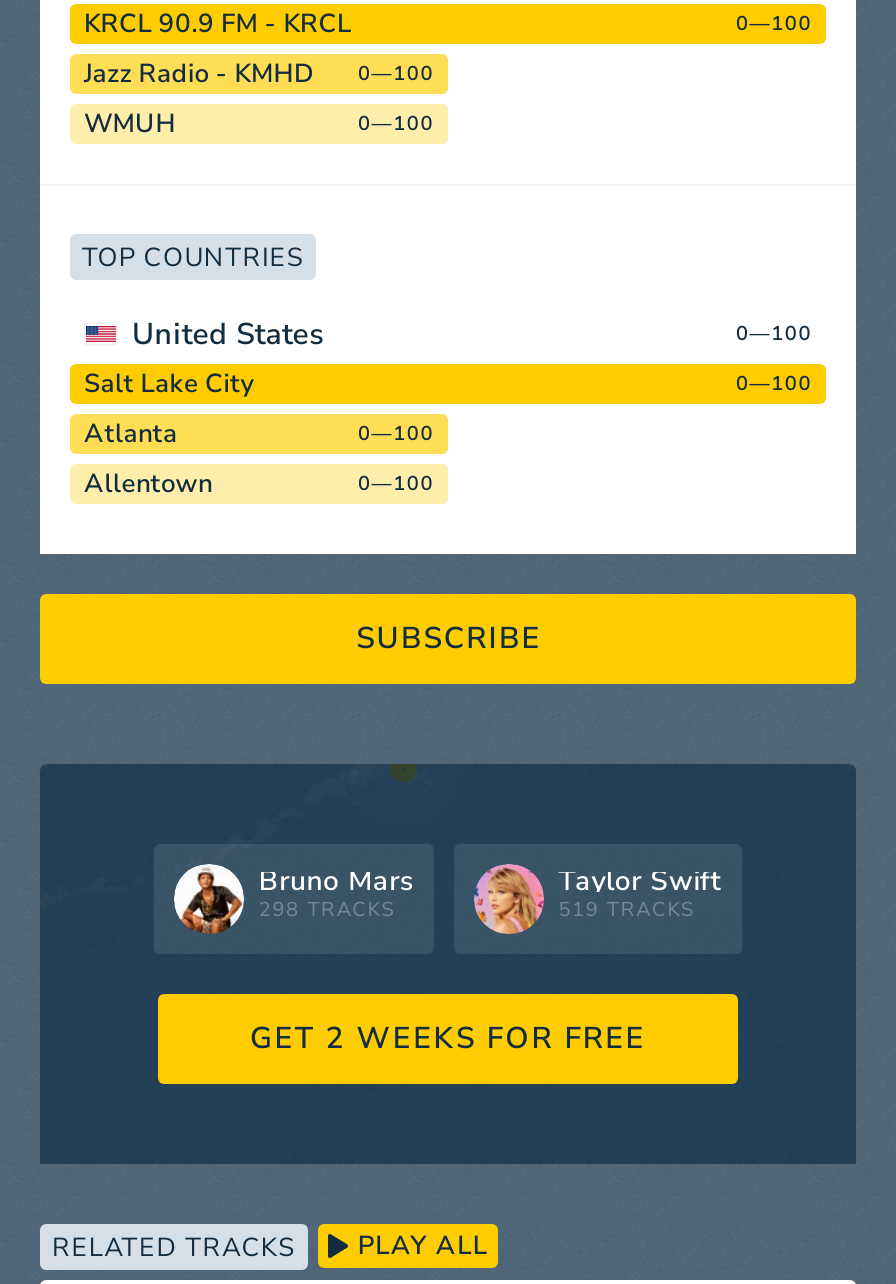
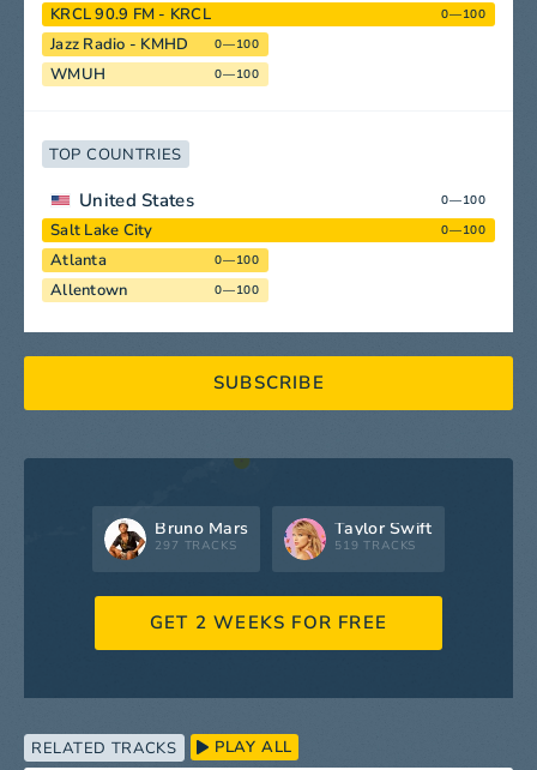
[259,897,395,925] 298 TRACKS -> [155,538,237,555] 297 TRACKS

